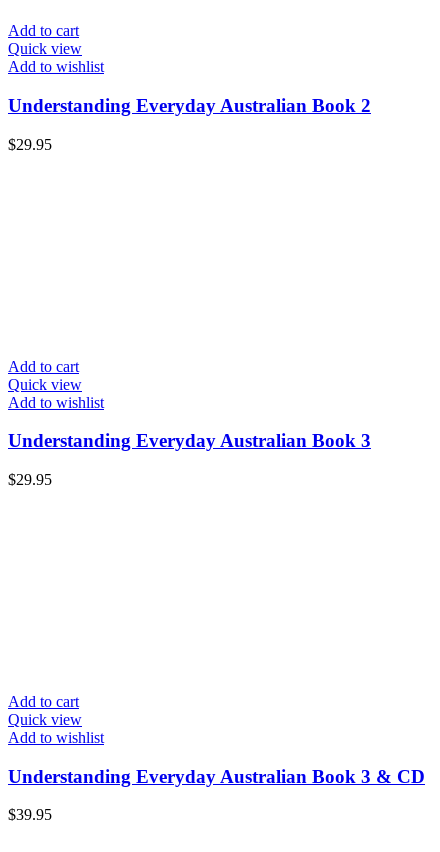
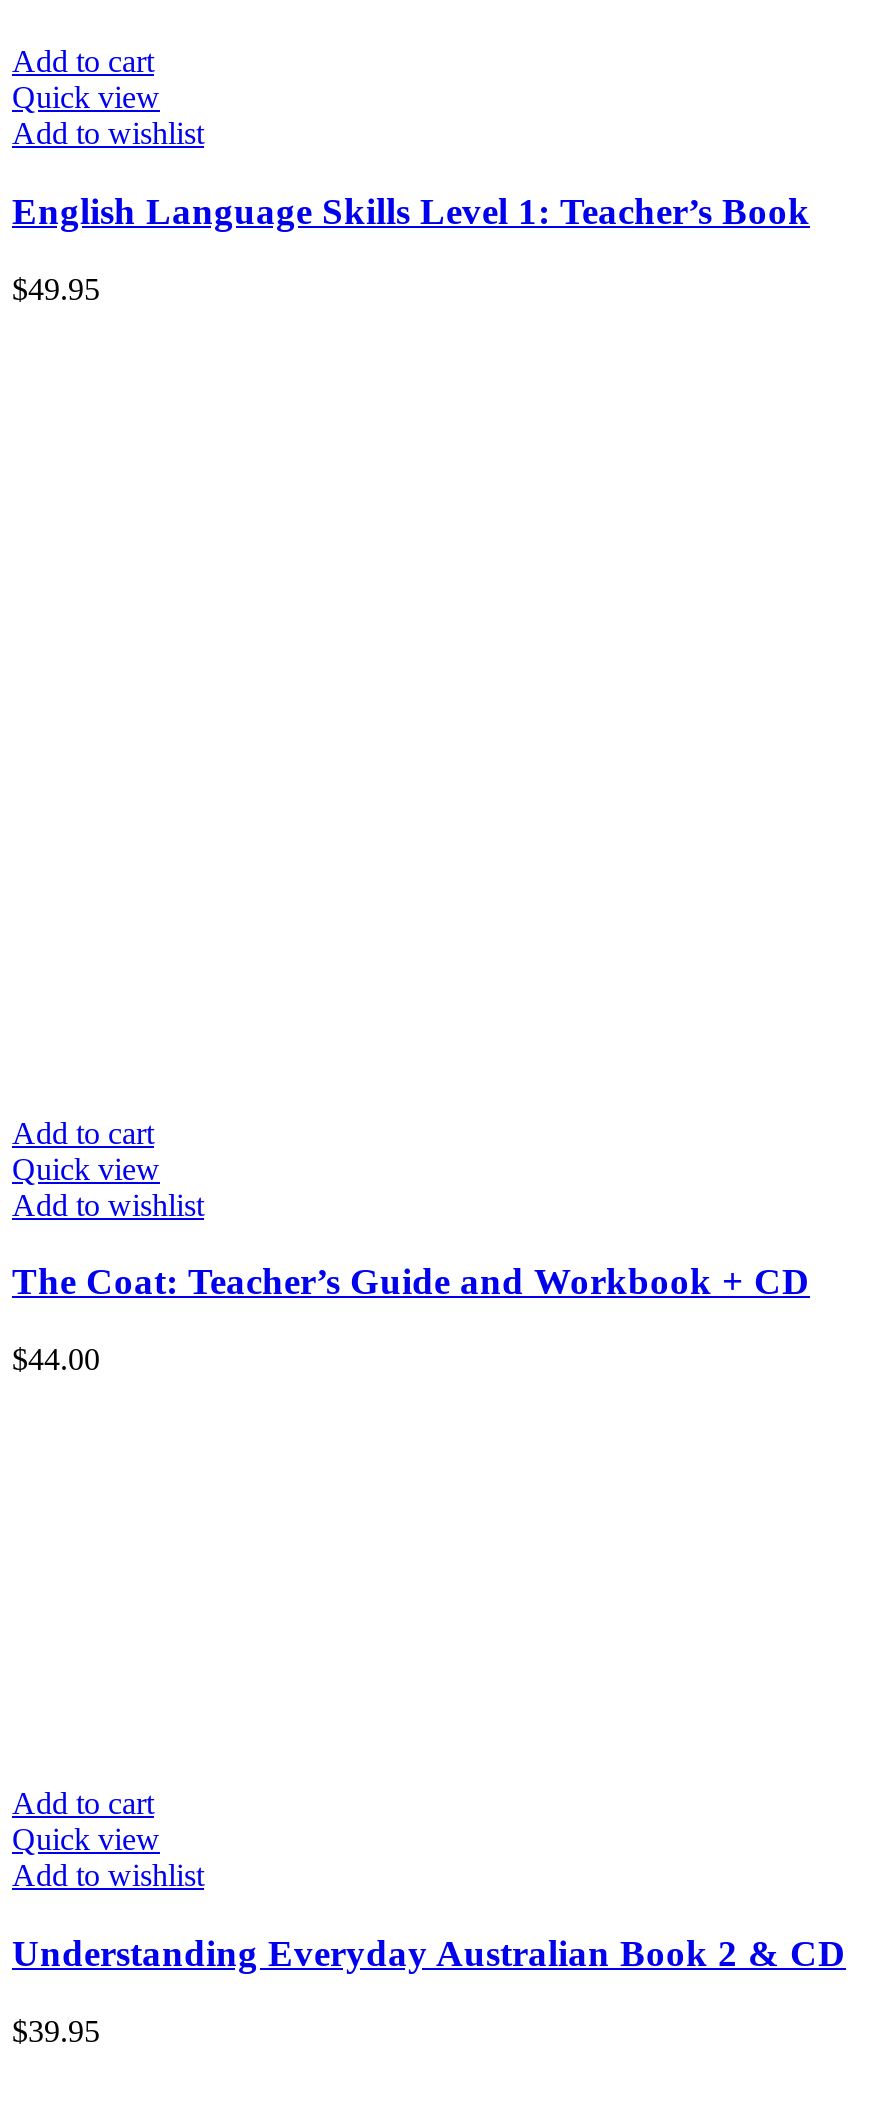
[8,95,371,116] Understanding Everyday Australian Book 2 -> [12,190,810,232] English Language Skills Level 1: Teacher’s Book
[8,135,52,152] $29.95 -> [12,271,100,305] $49.95
[8,430,371,451] Understanding Everyday Australian Book 3 -> [12,1260,810,1302] The Coat: Teacher’s Guide and Workbook + CD
[8,471,52,488] $29.95 -> [12,1342,100,1376] $44.00
[8,766,425,787] Understanding Everyday Australian Book 3 & CD -> [12,1931,846,1973] Understanding Everyday Australian Book 2 & CD

